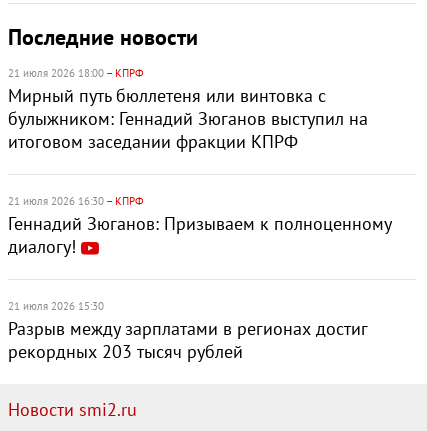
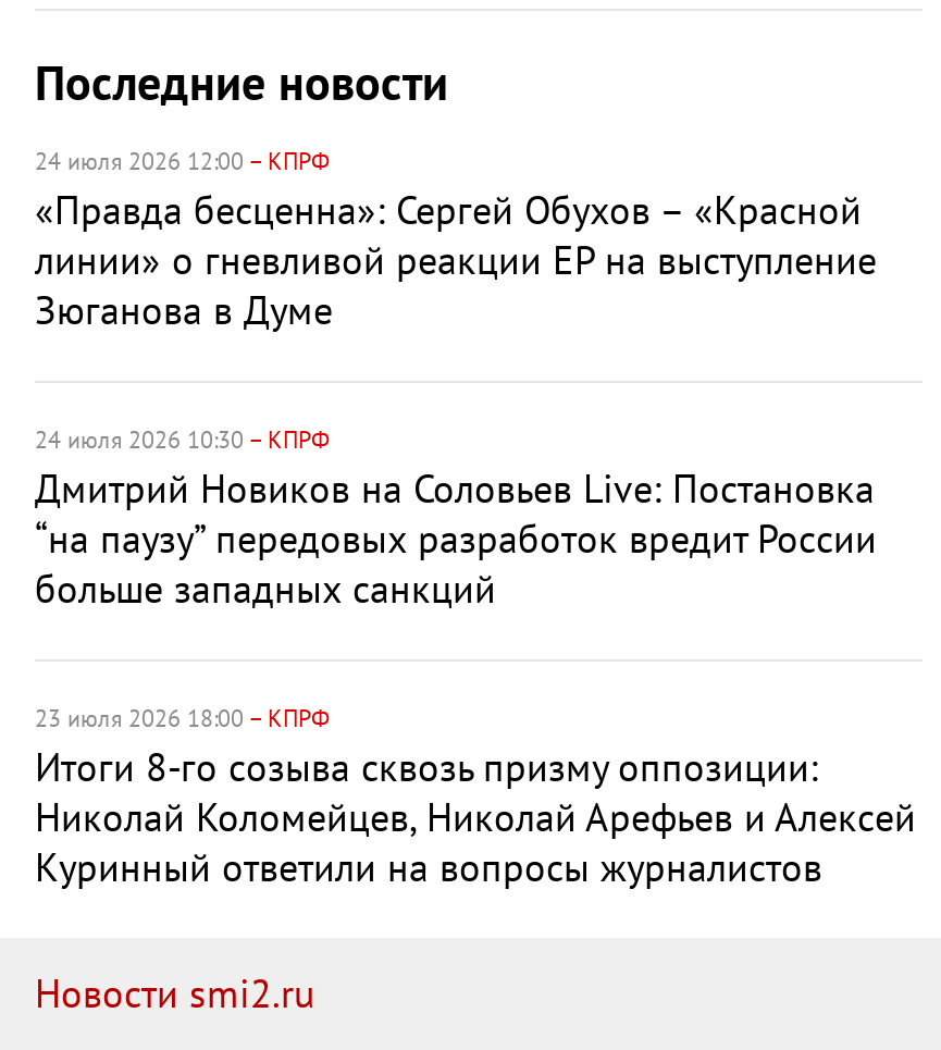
[8,67,368,153] 21 июля 2026 18:00 – КПРФ | Мирный путь бюллетеня или винтовка с | булыжником: Геннадий Зюганов выступил на | итоговом заседании фракции КПРФ -> [35,148,877,335] 24 июля 2026 12:00 – КПРФ | «Правда бесценна»: Сергей Обухов – «Красной | линии» о гневливой реакции ЕР на выступление | Зюганова в Думе
[8,195,391,258] 21 июля 2026 16:30 – КПРФ | Геннадий Зюганов: Призываем к полноценному | диалогу! -> [35,427,877,614] 24 июля 2026 10:30 – КПРФ | Дмитрий Новиков на Соловьев Live: Постановка | “на паузу” передовых разработок вредит России | больше западных санкций
[8,300,367,363] 21 июля 2026 15:30 | Разрыв между зарплатами в регионах достиг | рекордных 203 тысяч рублей -> [35,705,916,892] 23 июля 2026 18:00 – КПРФ | Итоги 8-го созыва сквозь призму оппозиции: | Николай Коломейцев, Николай Арефьев и Алексей | Куринный ответили на вопросы журналистов

